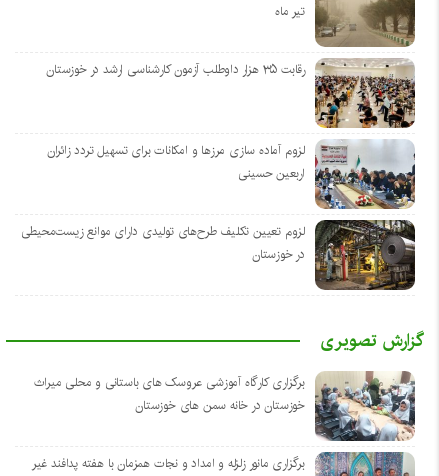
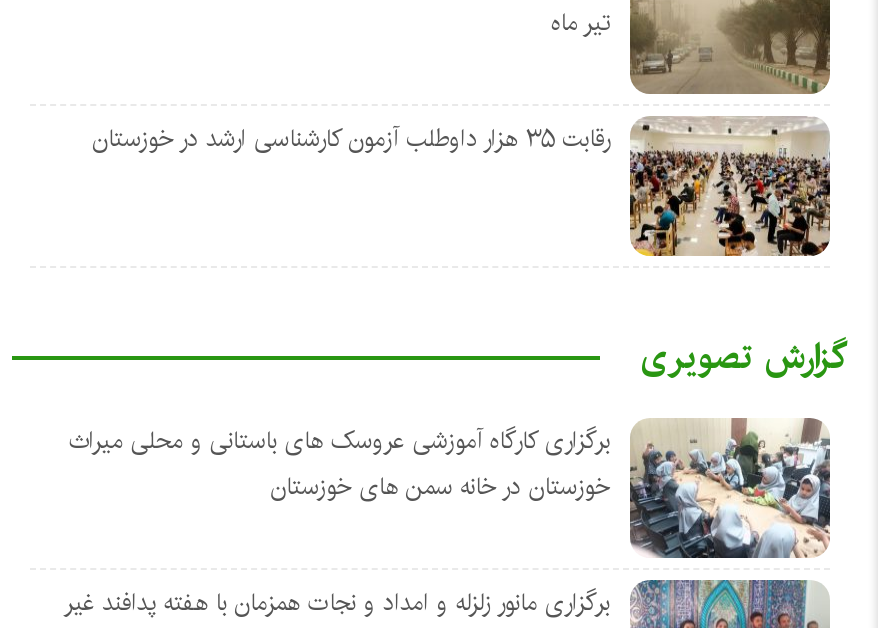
[21,139,416,264] [image] | لزوم آماده سازی مرز‌ها و امکانات برای تسهیل تردد زائران | اربعین حسینی | لزوم تعیین تکلیف طرح‌های تولیدی دارای موانع زیست‌محیطی | در خوزستان -> none
[315,219,416,290] [image] -> none

